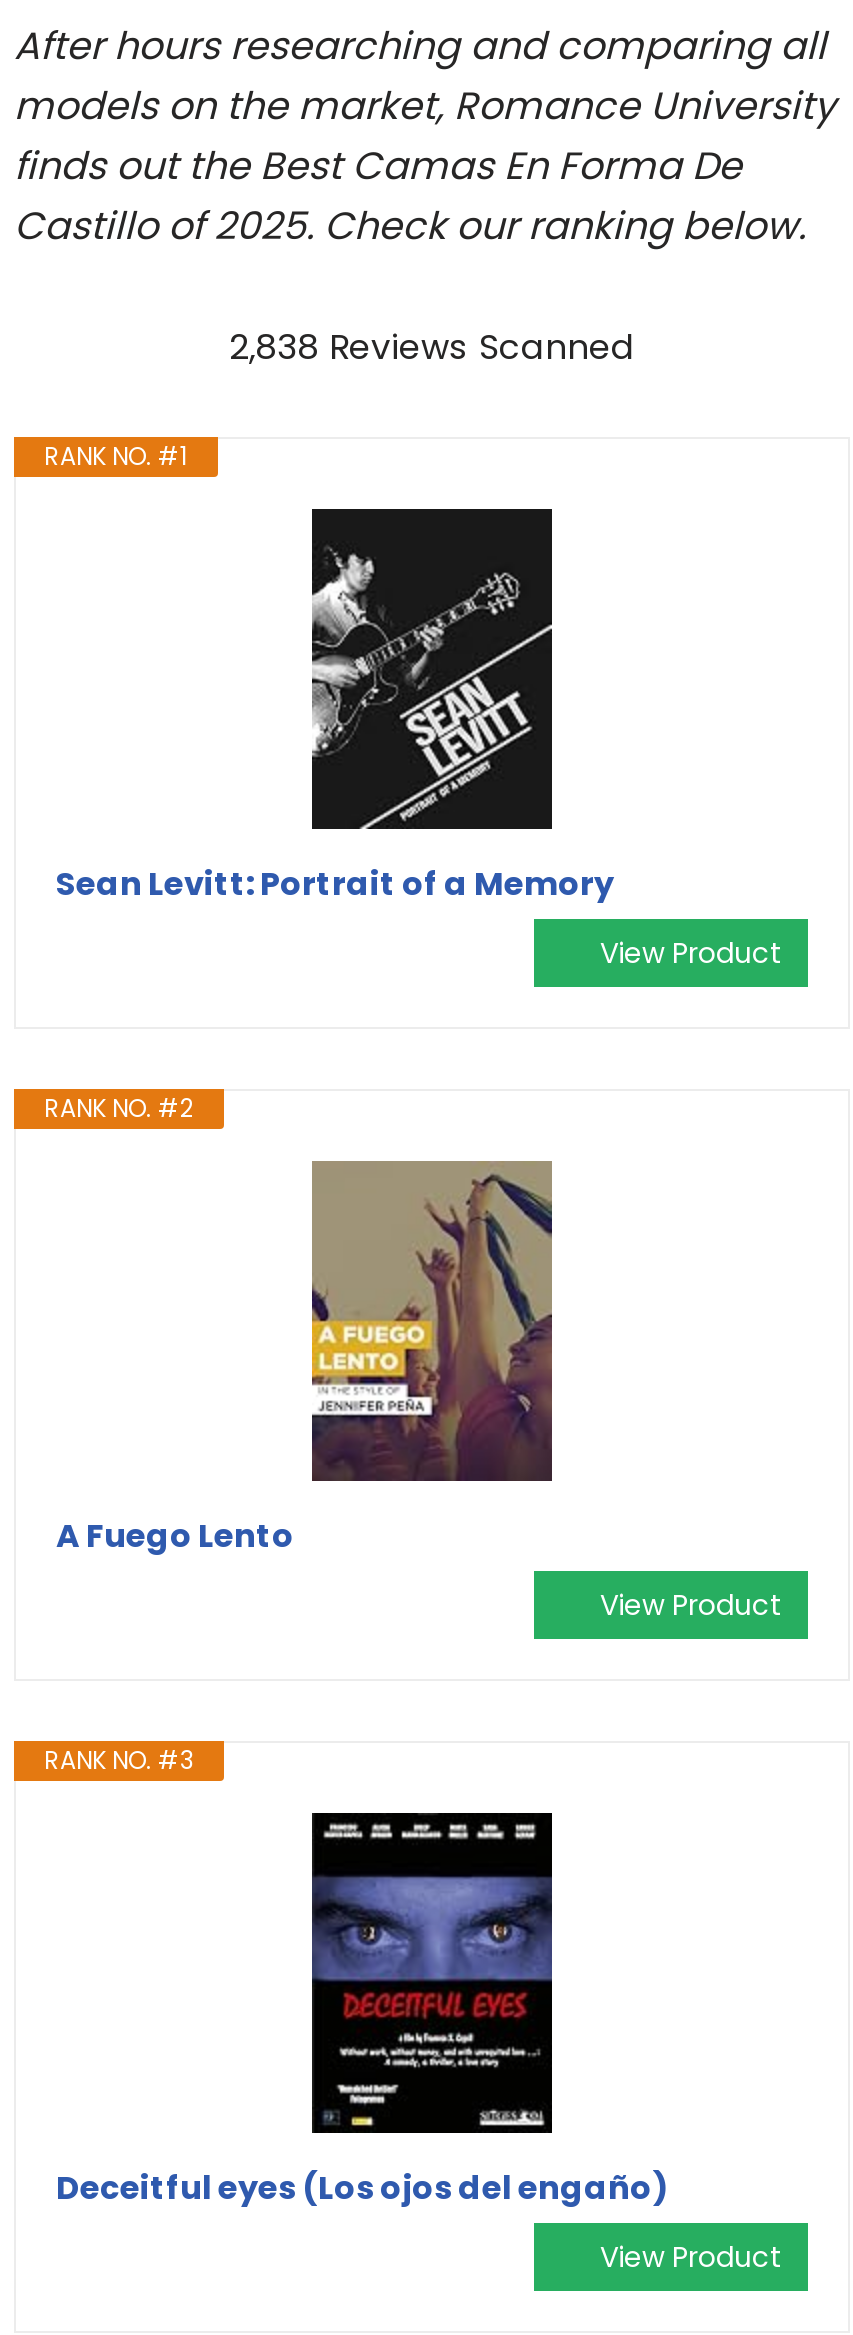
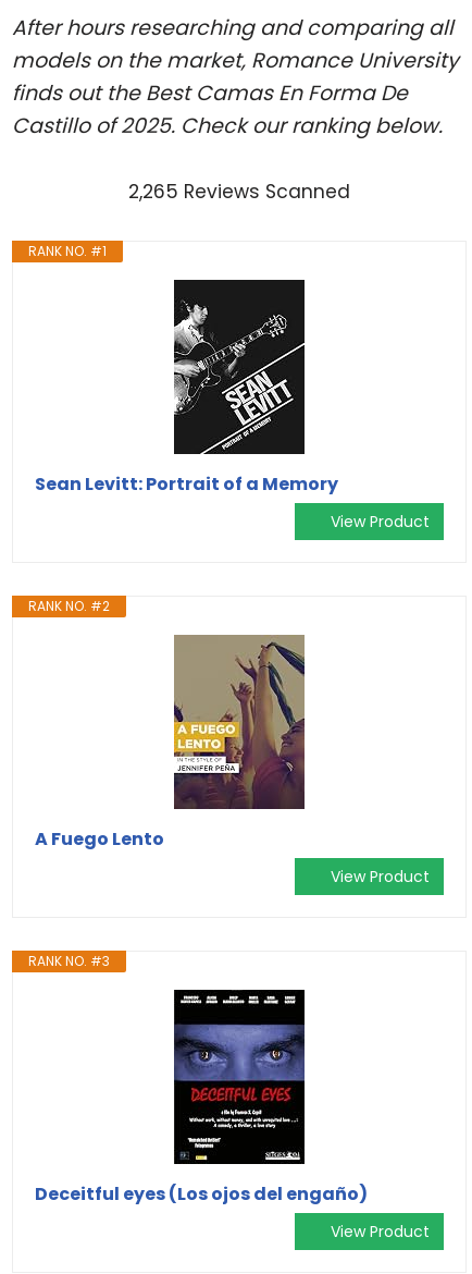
[229,323,635,371] 2,838 Reviews Scanned -> [128,178,350,204] 2,265 Reviews Scanned

